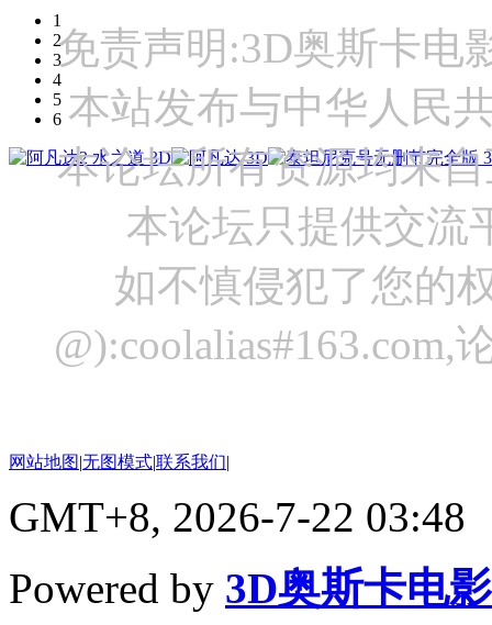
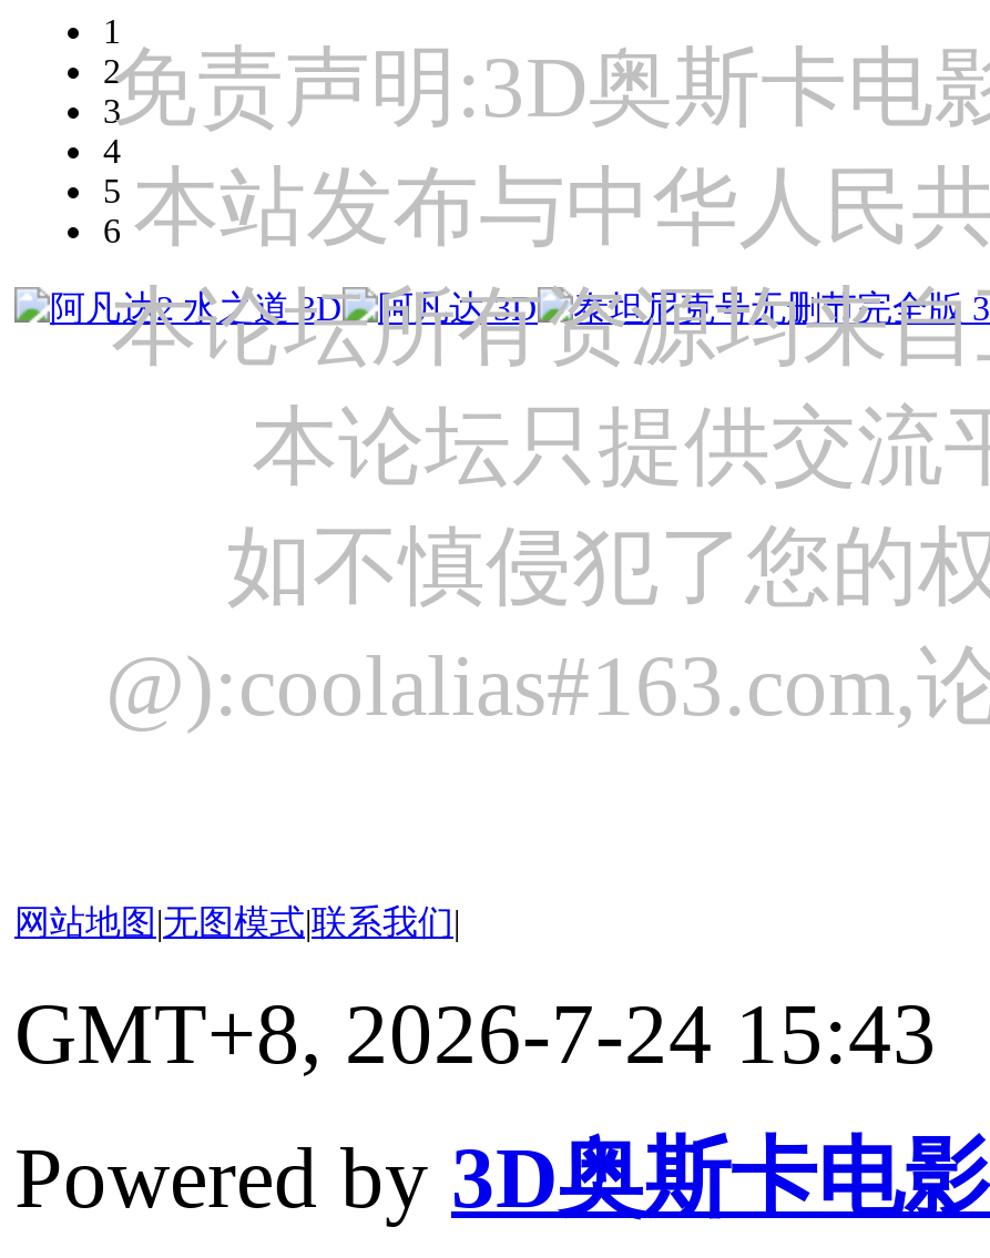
[9,493,466,540] GMT+8, 2026-7-22 03:48 -> [14,985,937,1080] GMT+8, 2026-7-24 15:43

